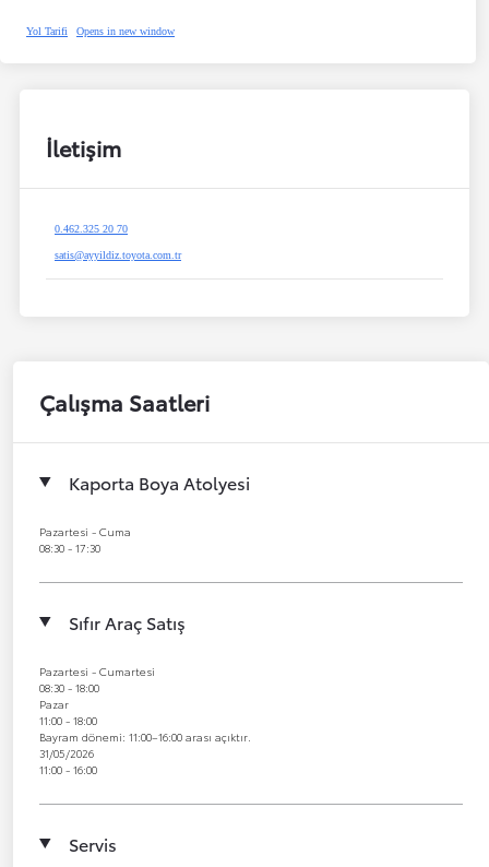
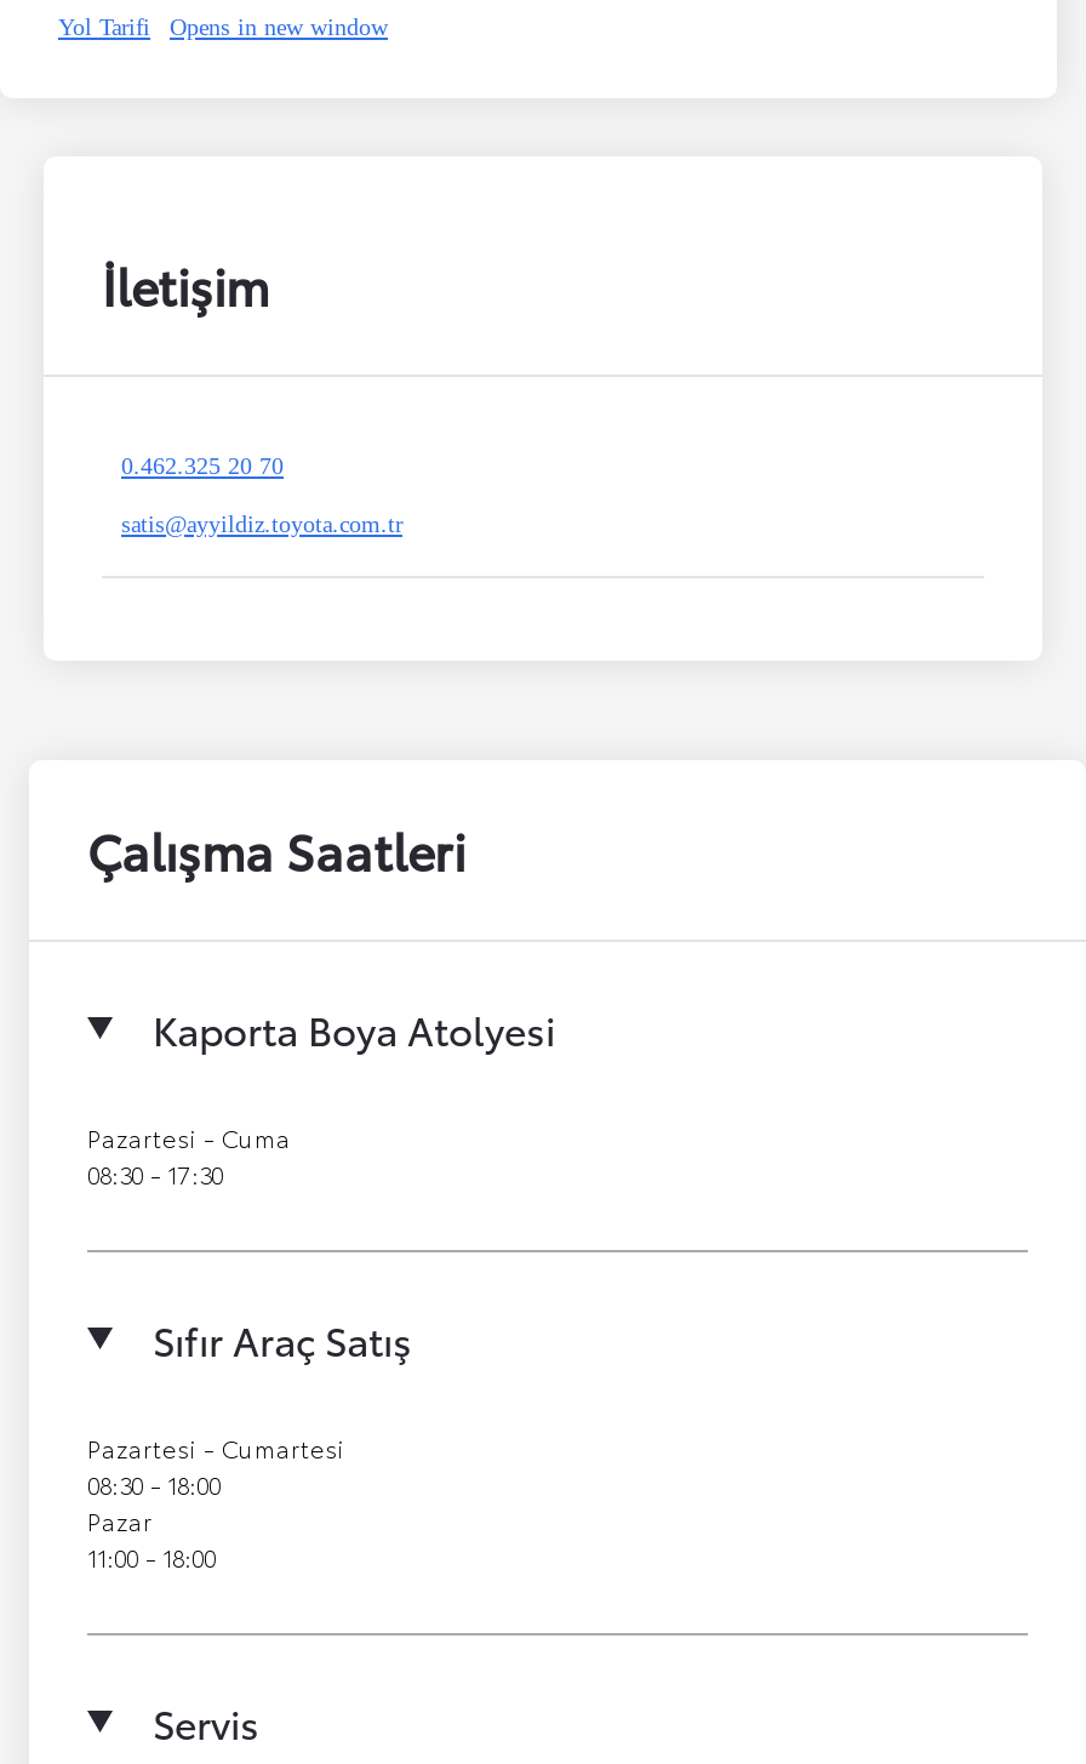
[39,728,251,777] Bayram dönemi: 11:00–16:00 arası açıktır. | 31/05/2026 | 11:00 - 16:00 -> none

